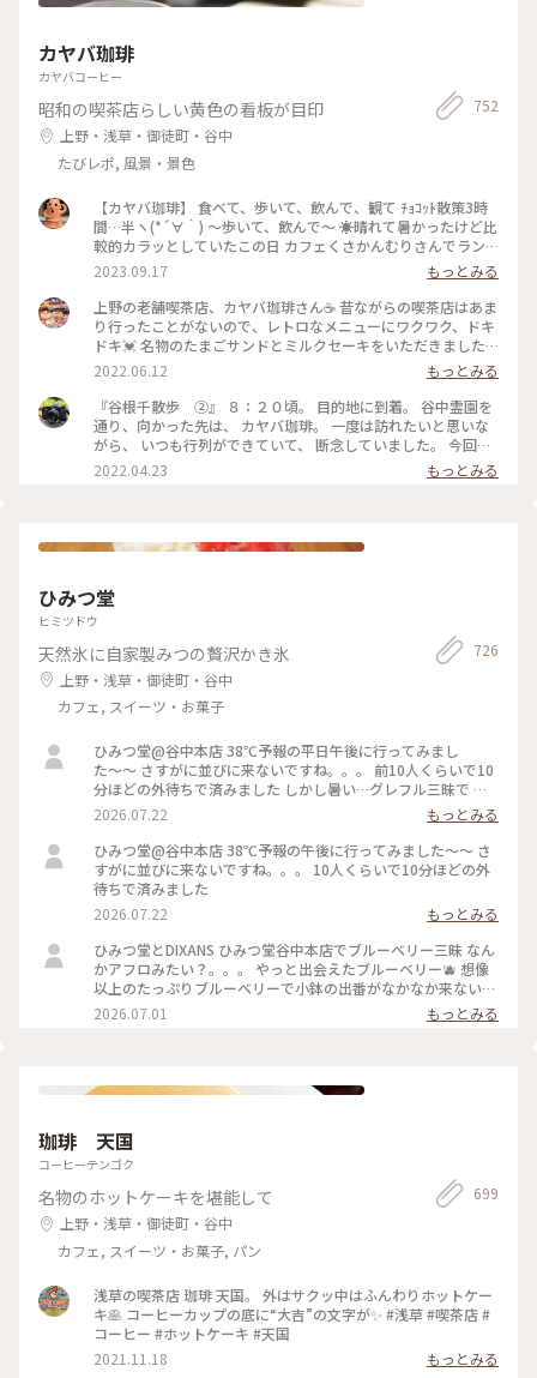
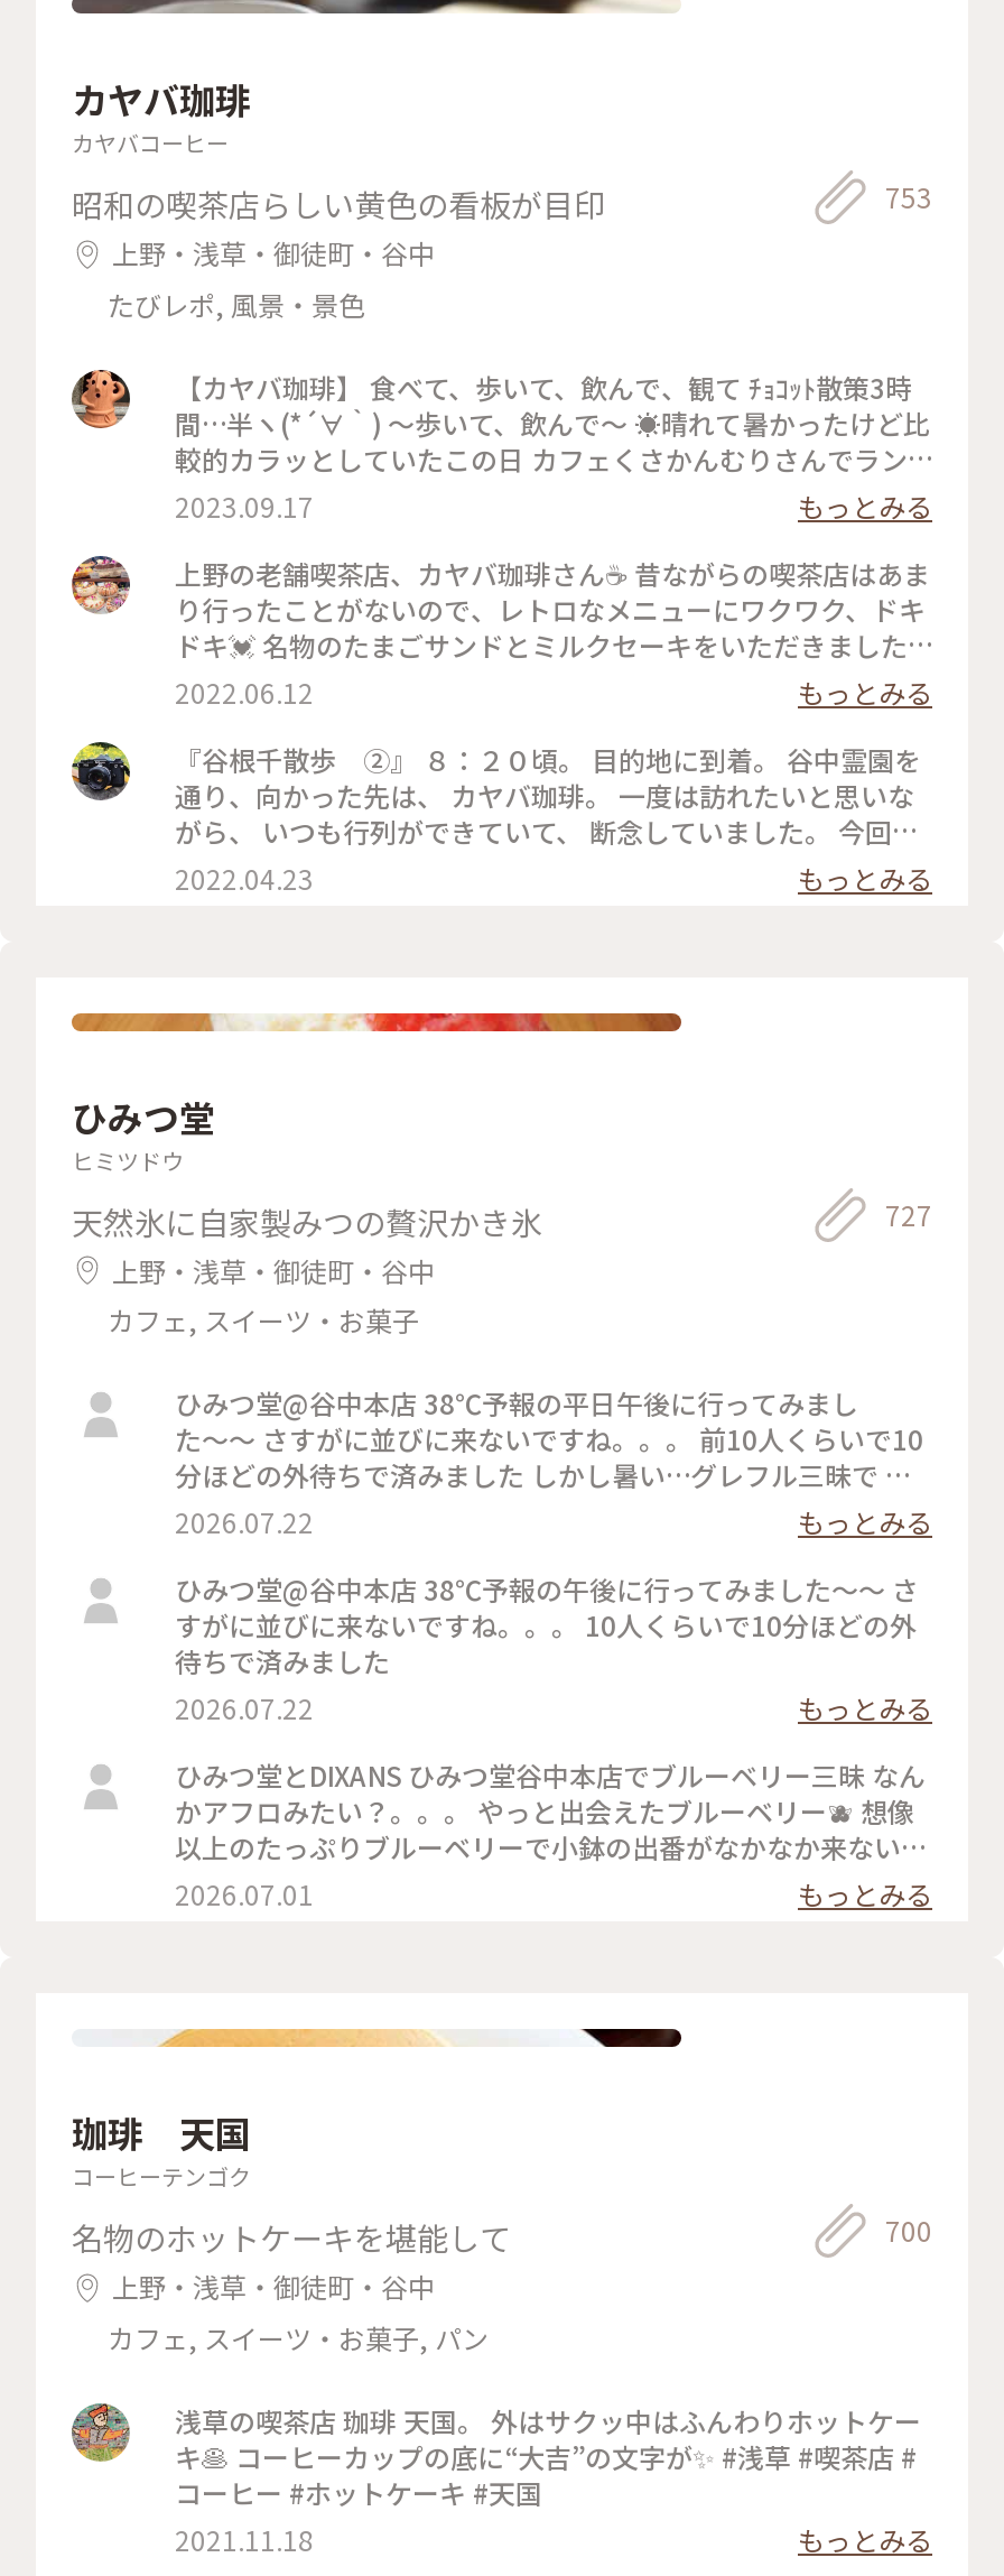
[473,95,499,115] 752 -> [885,178,932,216] 753
[473,639,499,659] 726 -> [885,1195,932,1233] 727
[473,1183,499,1203] 699 -> [885,2211,932,2249] 700

